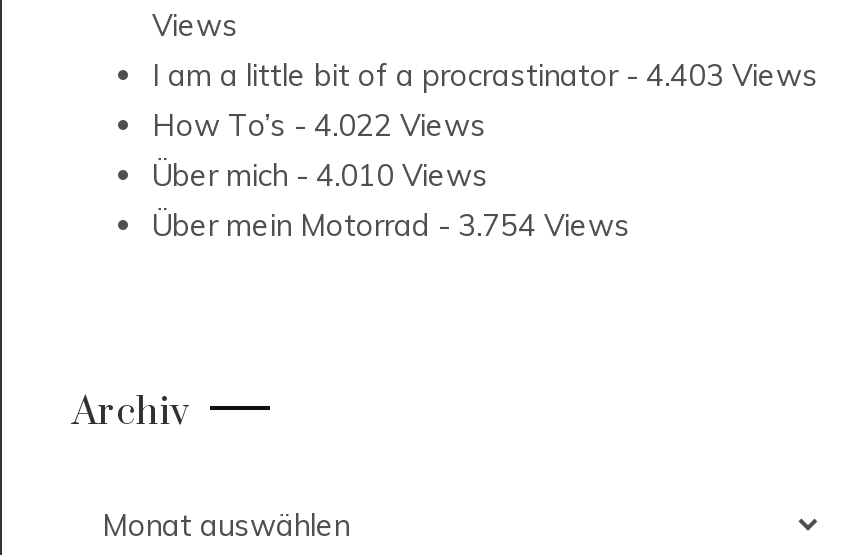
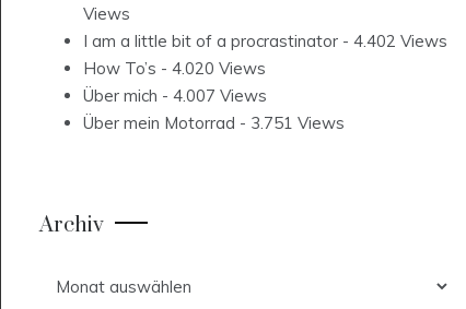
[152,56,818,94] I am a little bit of a procrastinator - 4.403 Views -> [83,31,447,51] I am a little bit of a procrastinator - 4.402 Views
[152,106,486,144] How To’s - 4.022 Views -> [83,58,266,79] How To’s - 4.020 Views
[152,156,488,194] Über mich - 4.010 Views -> [83,85,267,106] Über mich - 4.007 Views
[152,206,630,244] Über mein Motorrad - 3.754 Views -> [83,112,345,133] Über mein Motorrad - 3.751 Views

